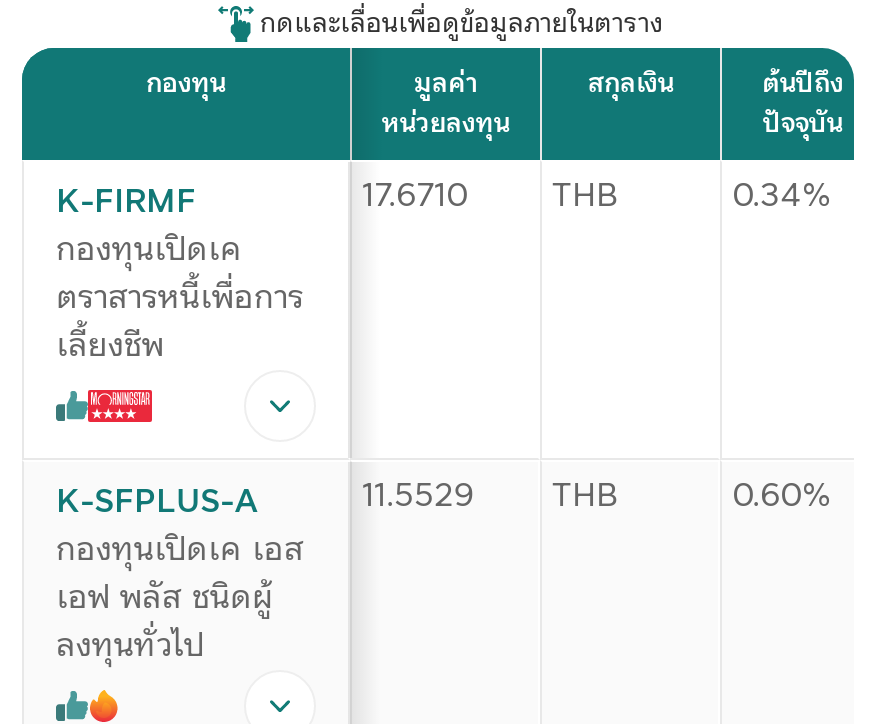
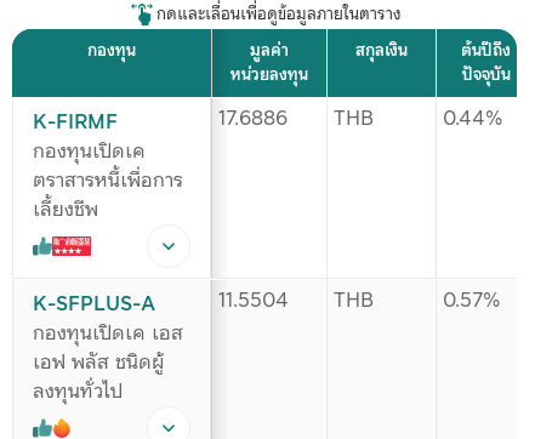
[362,174,618,218] 17.6710 THB -> [218,106,374,132] 17.6886 THB
[732,174,832,218] 0.34% -> [443,106,503,132] 0.44%
[362,474,618,518] 11.5529 THB -> [218,287,374,314] 11.5504 THB
[732,474,832,518] 0.60% -> [443,287,501,314] 0.57%

